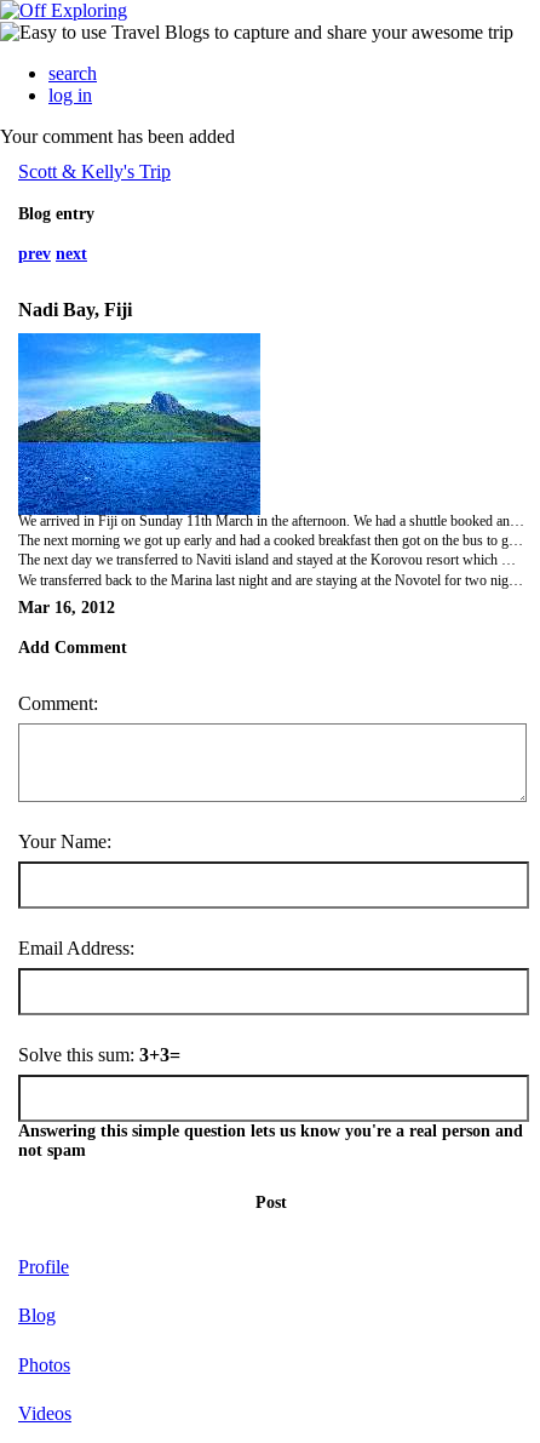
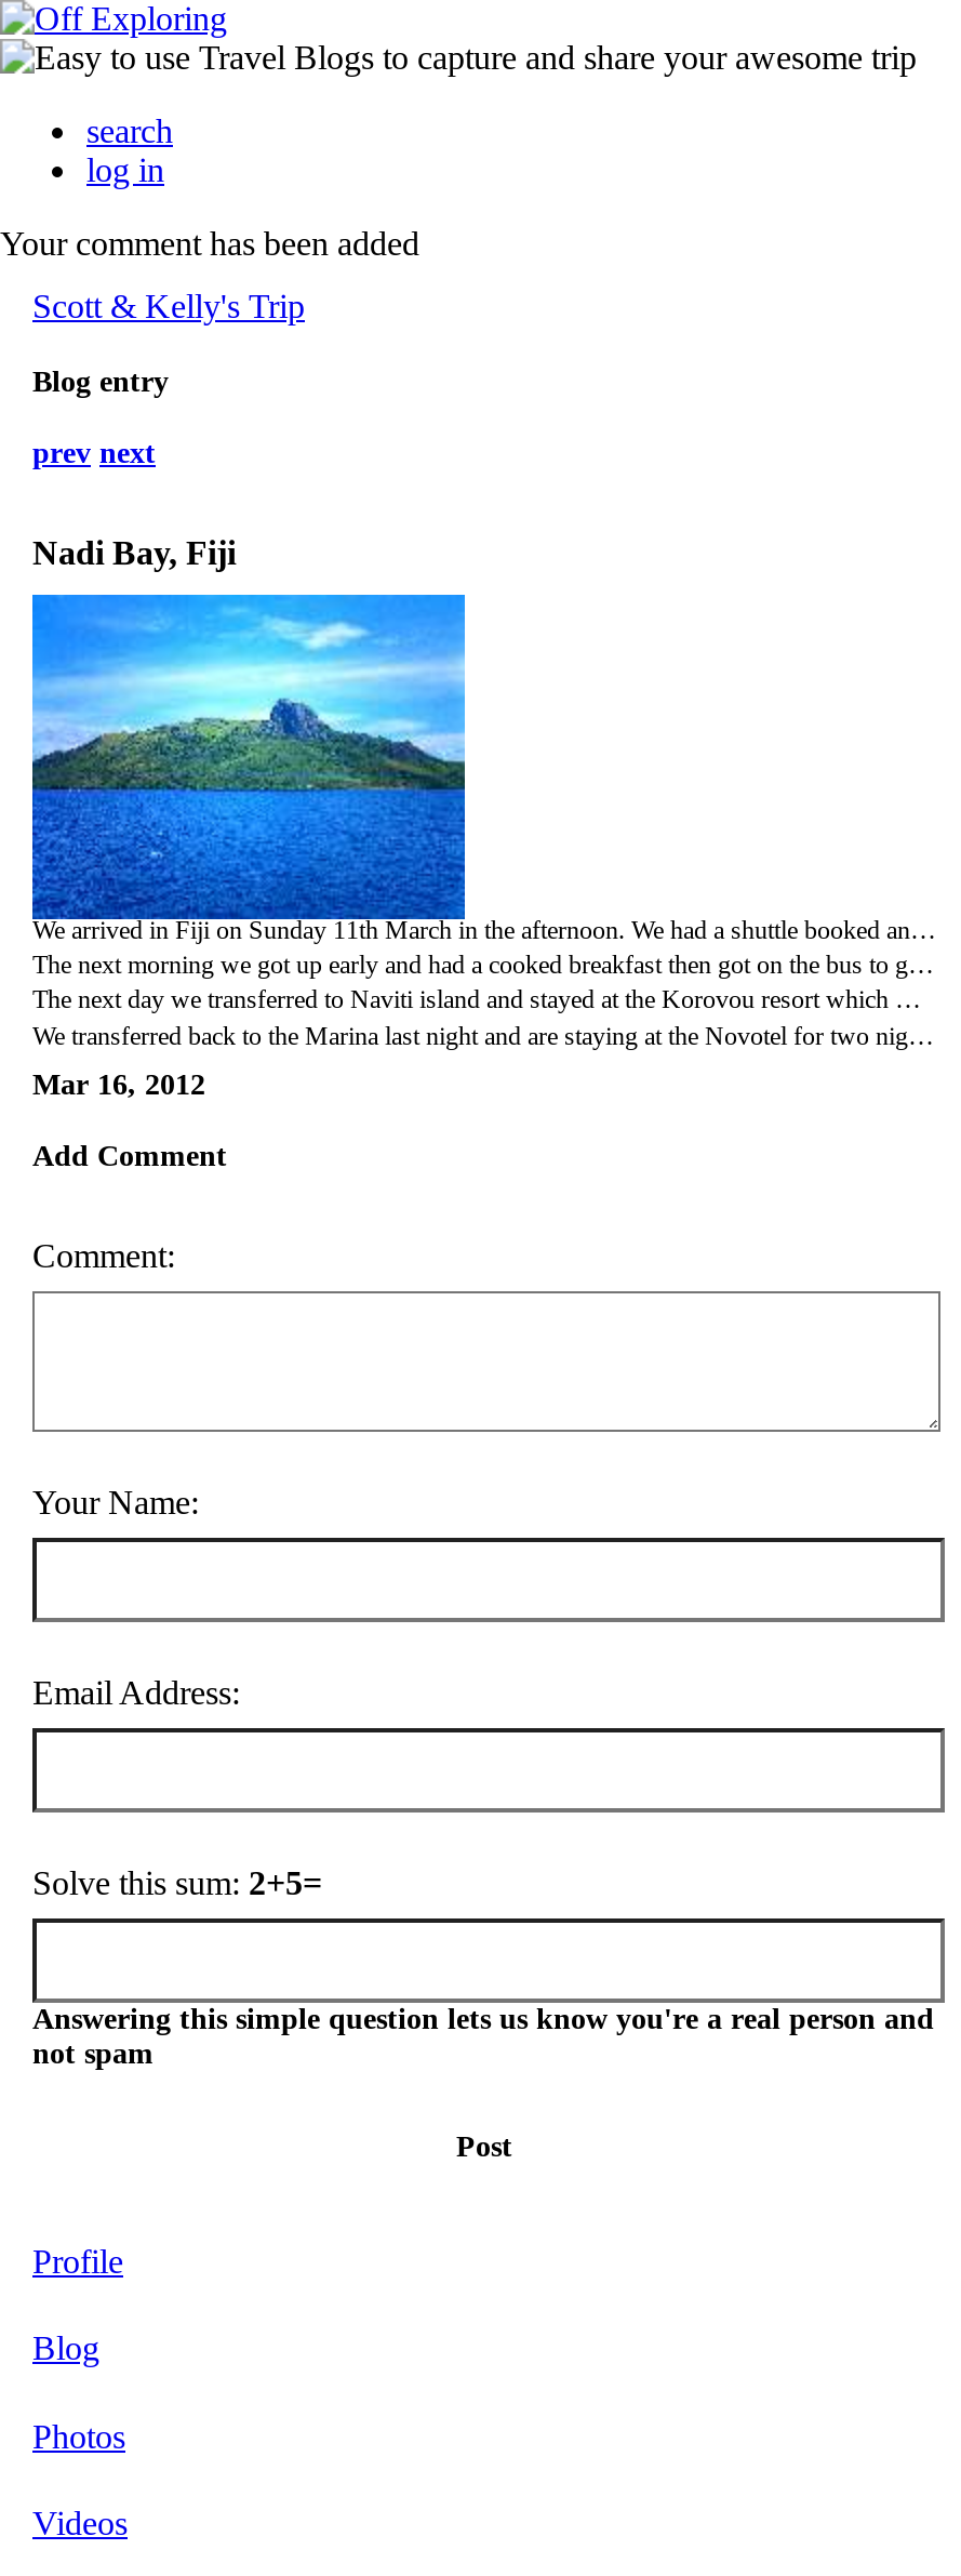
[18,1045,180,1065] Solve this sum: 3+3= -> [32,1865,322,1902] Solve this sum: 2+5=

